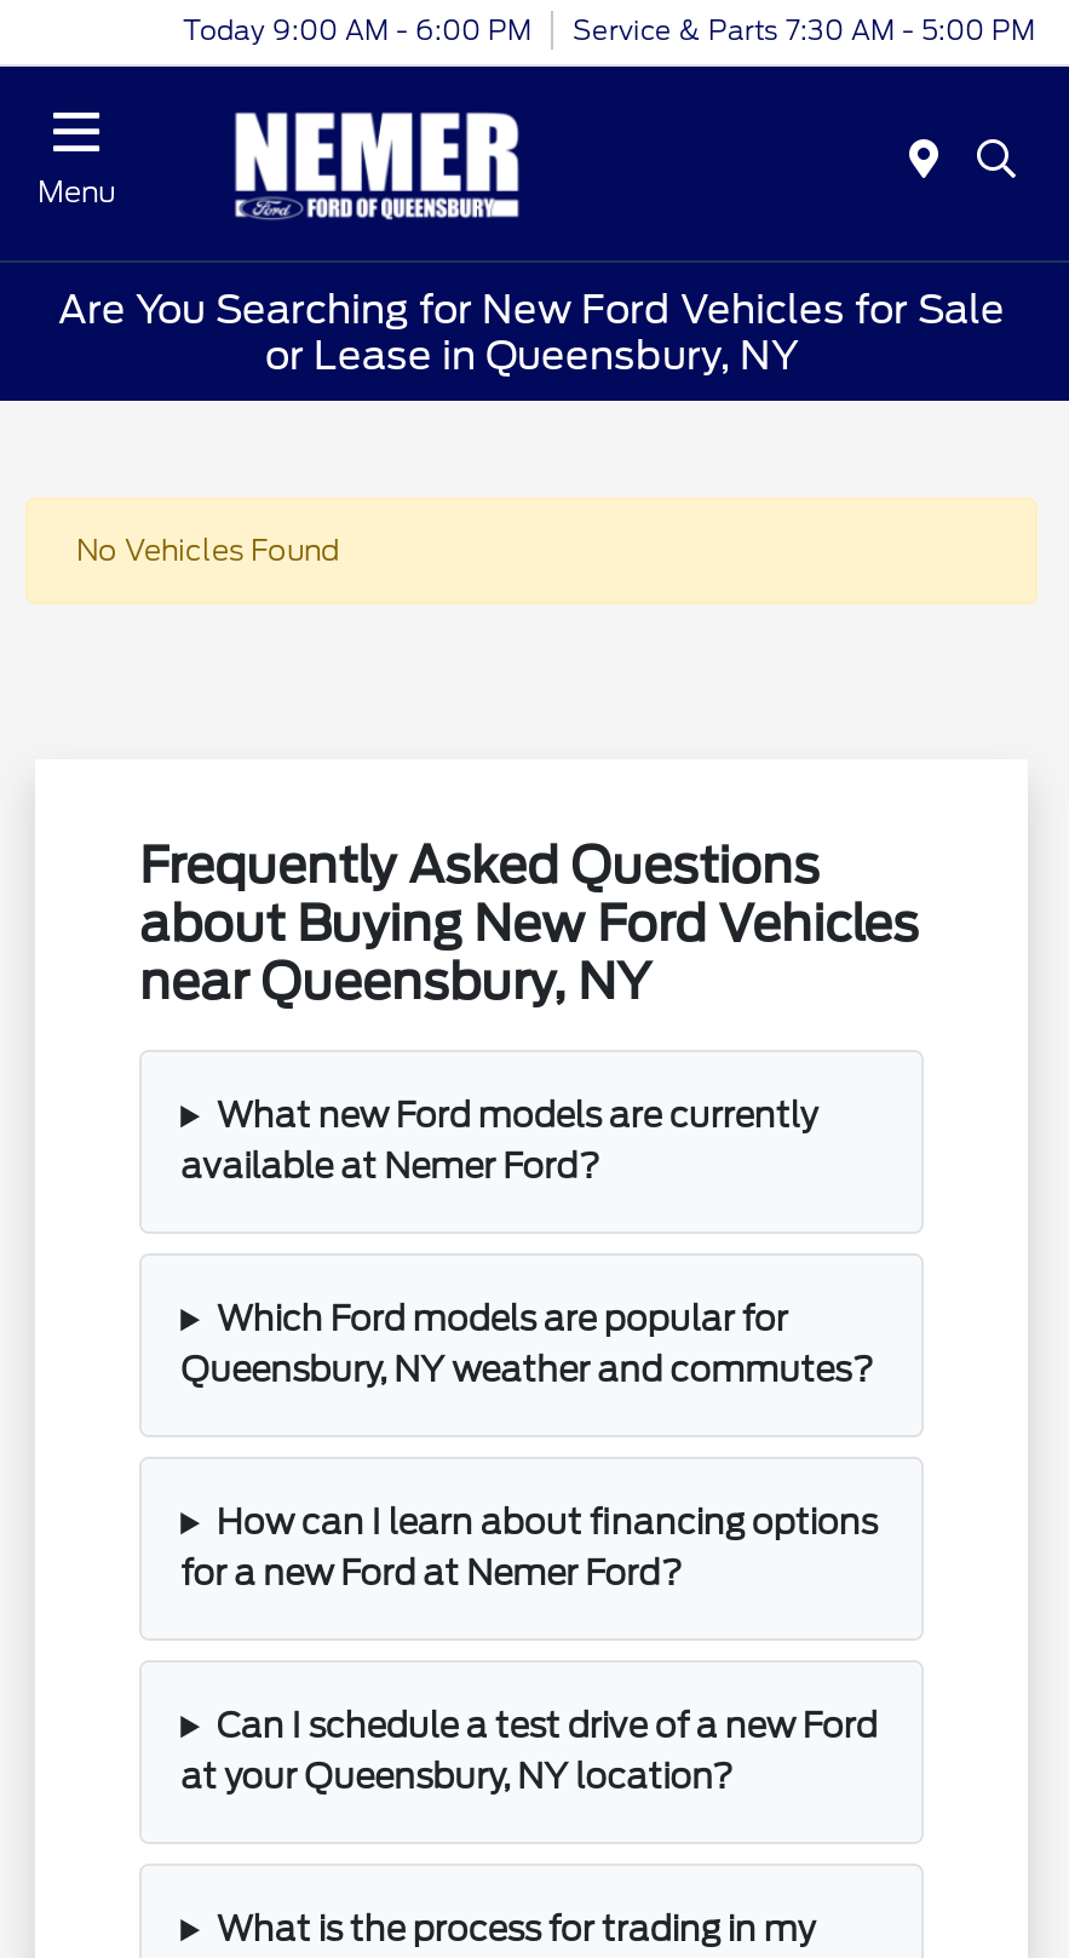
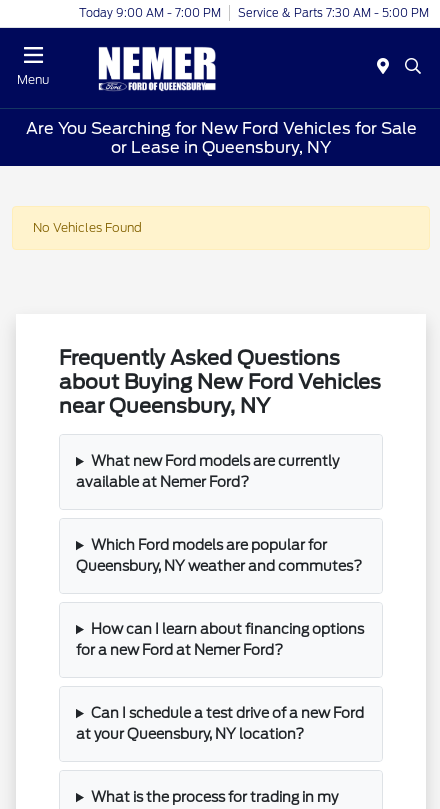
[183,12,1035,46] Today 9:00 AM - 6:00 PM Service & Parts 7:30 AM - 5:00 PM -> [79,5,429,19] Today 9:00 AM - 7:00 PM Service & Parts 7:30 AM - 5:00 PM

